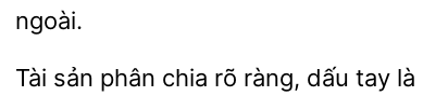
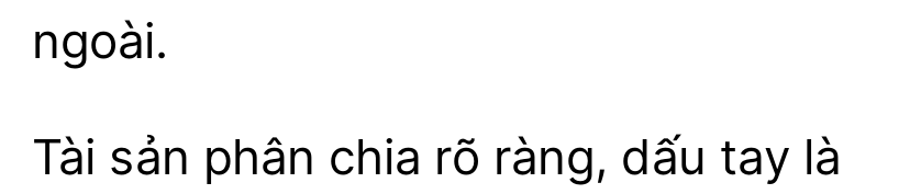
[155,64,415,92] chia rõ | dấu tay là -> [190,128,841,185] phân chia | ràng, | tay là

